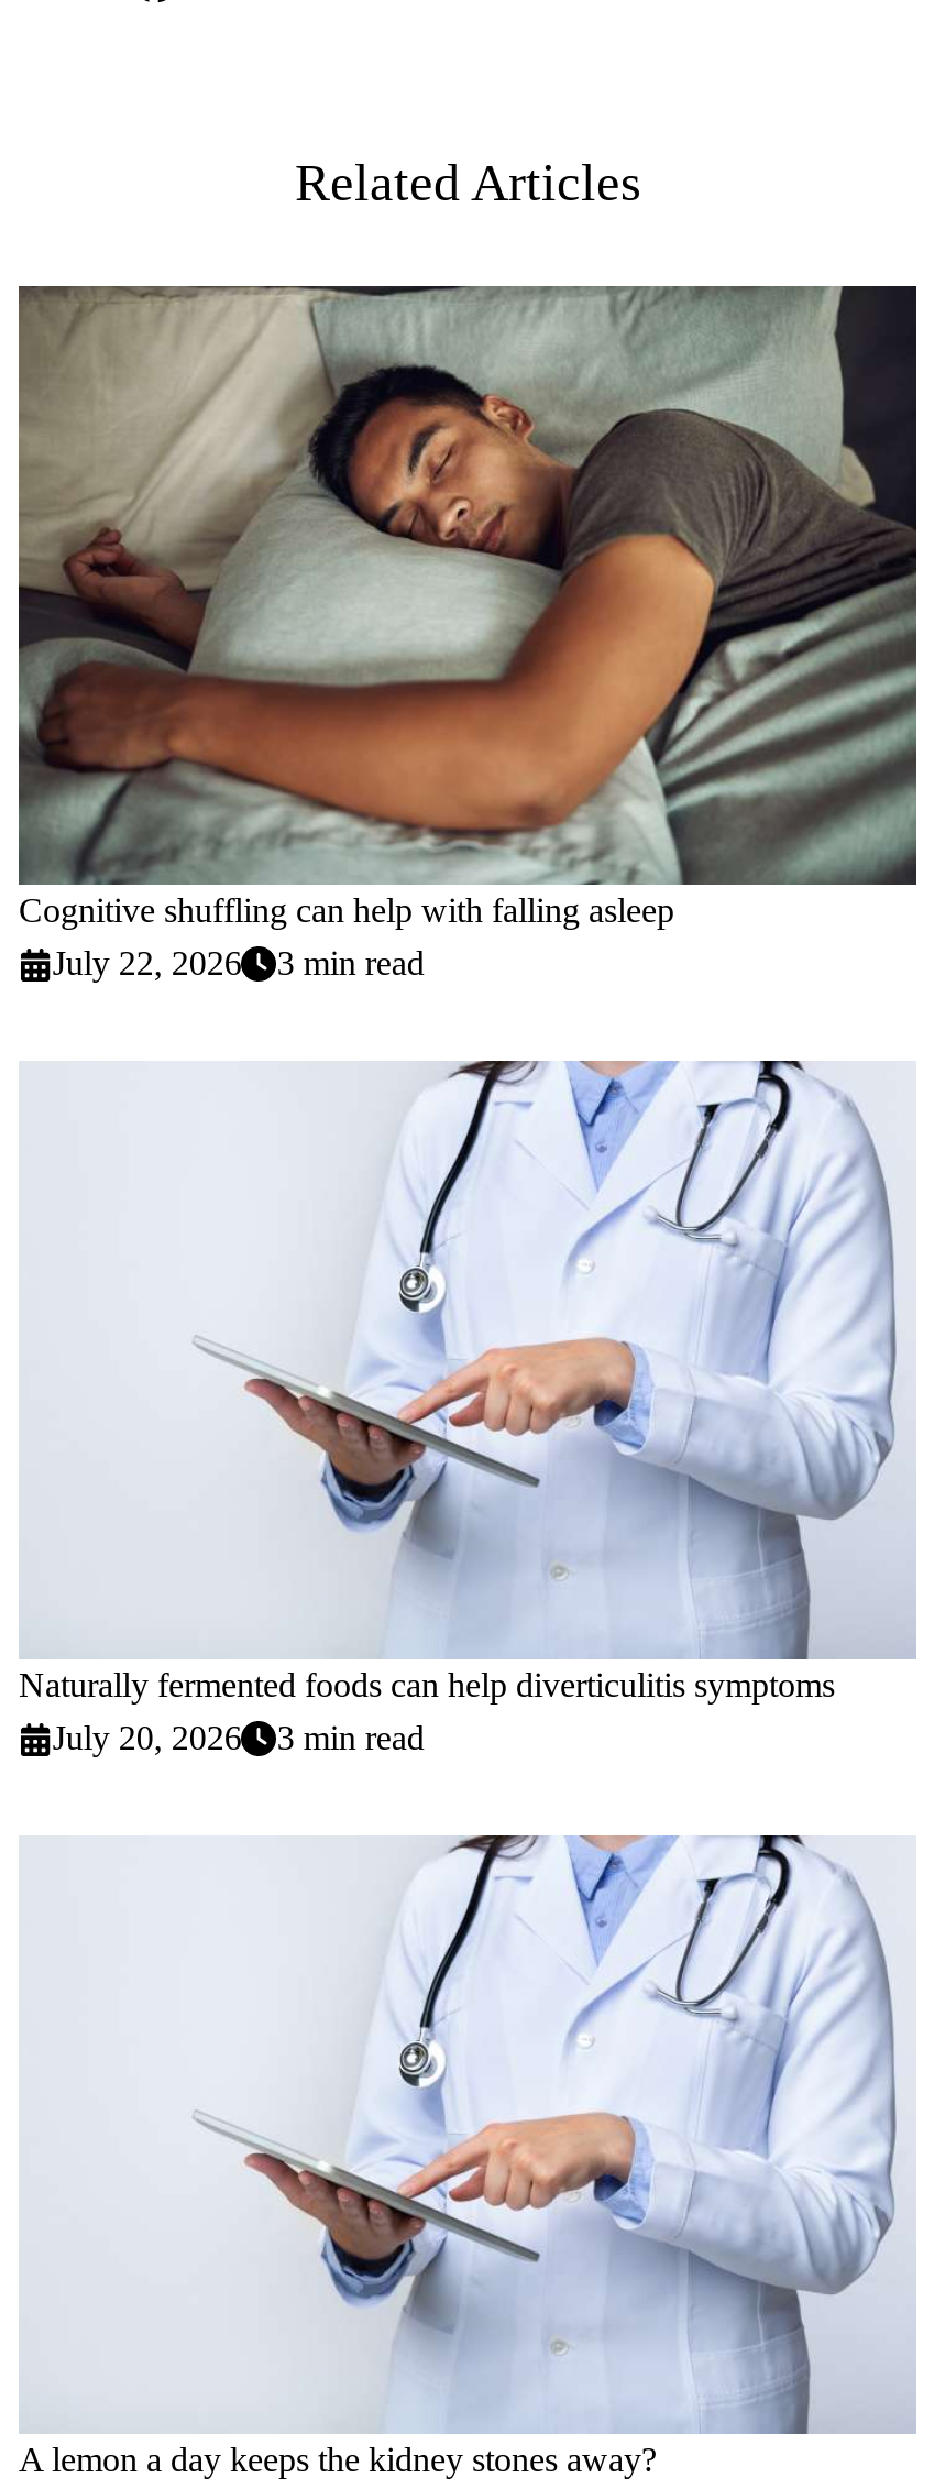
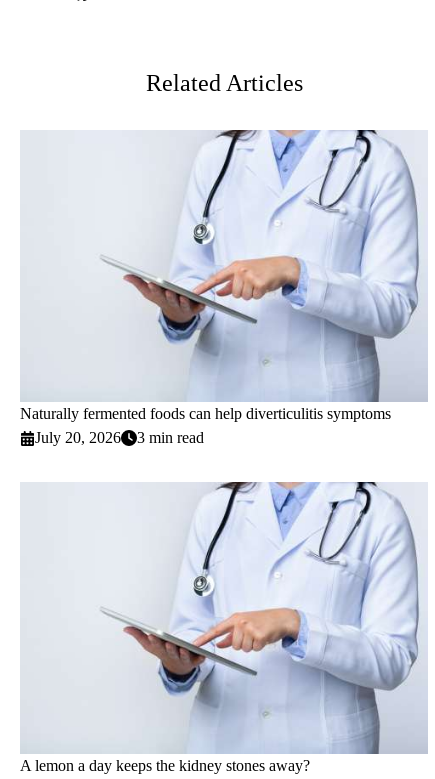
[17,284,919,982] [image] | Cognitive shuffling can help with falling asleep | July 22, 2026 | 3 min read -> none

